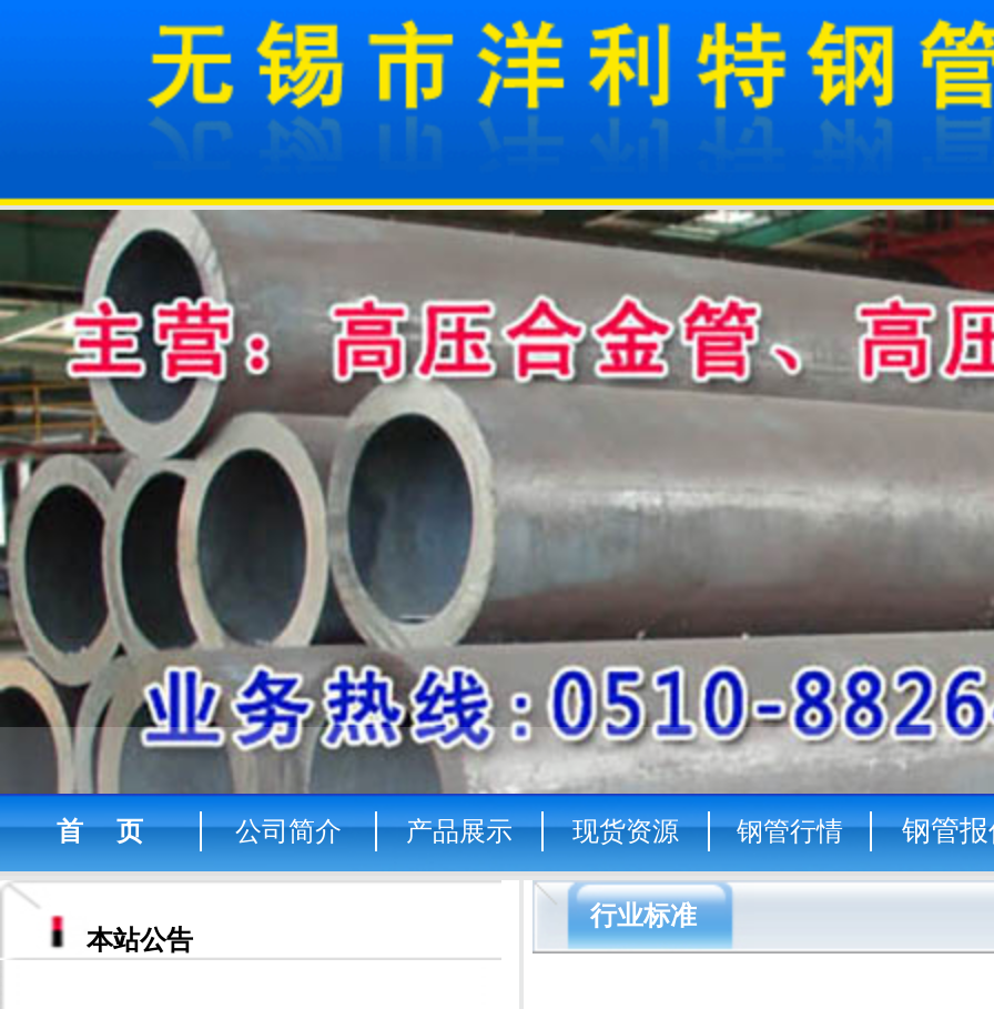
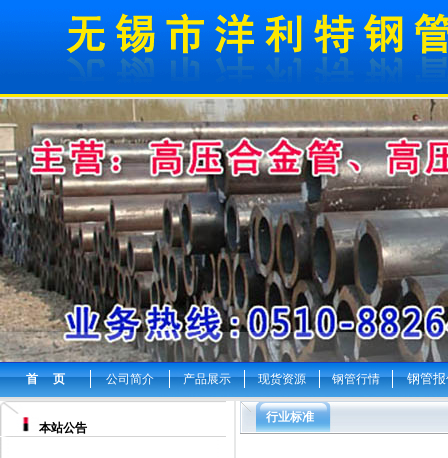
[7,208,987,796] [image] -> [3,98,445,363] [image]

